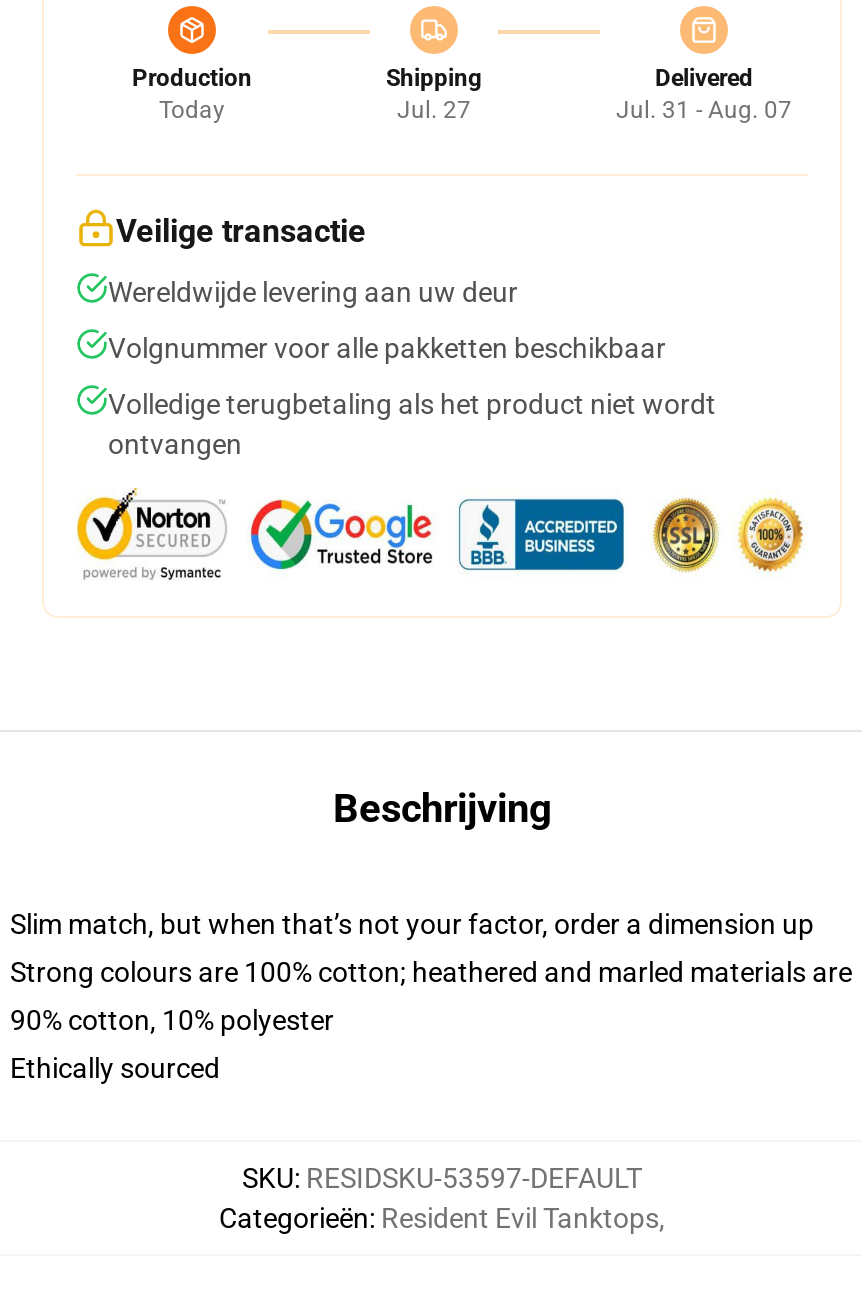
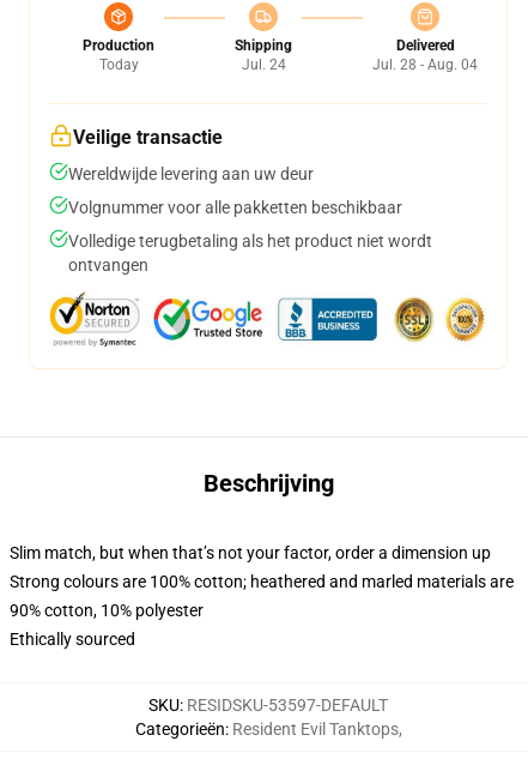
[397,96,471,124] Jul. 27 -> [241,56,286,73] Jul. 24
[616,96,792,124] Jul. 31 - Aug. 07 -> [372,56,478,73] Jul. 28 - Aug. 04

